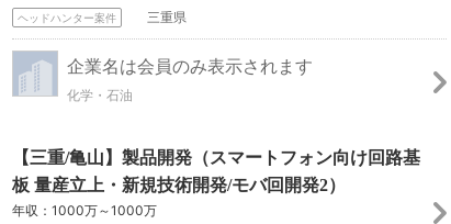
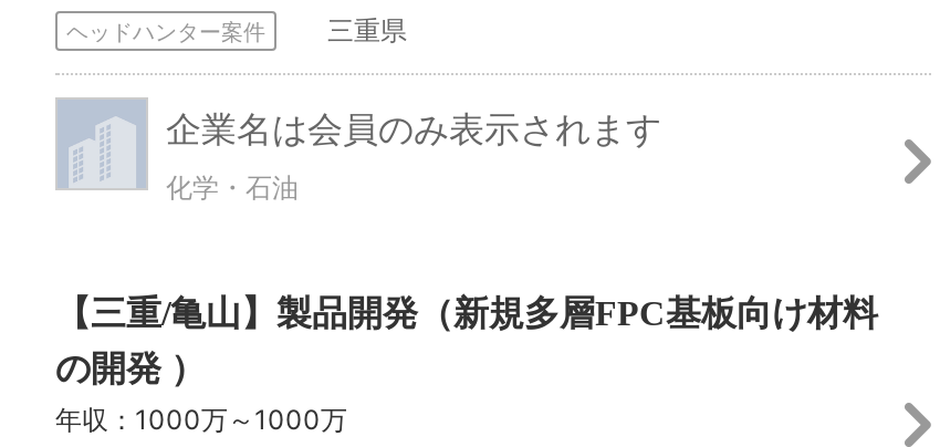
[12,146,420,164] 【三重/亀山】製品開発（スマートフォン向け回路基 -> [55,290,878,325] 【三重/亀山】製品開発（新規多層FPC基板向け材料
[12,173,346,191] 板 量産立上・新規技術開発/モバ回開発2） -> [55,345,206,381] の開発 ）

